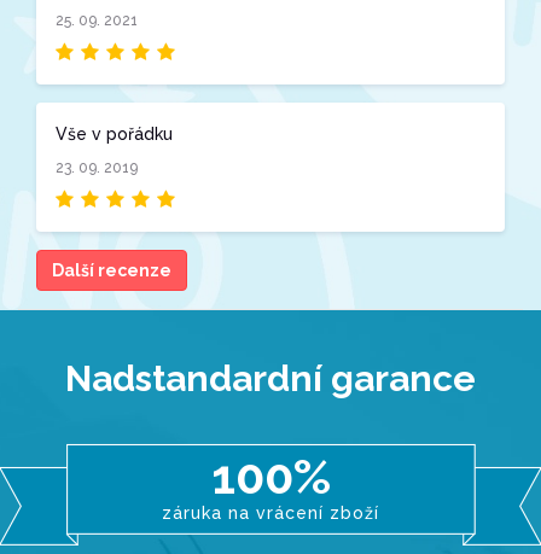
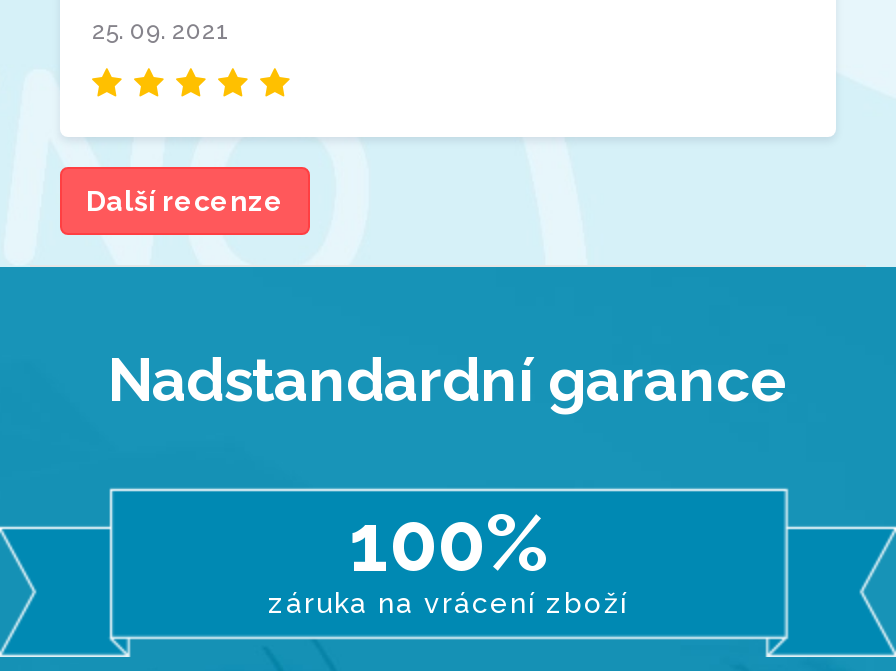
[56,125,173,177] Vše v pořádku | 23. 09. 2019 -> none

